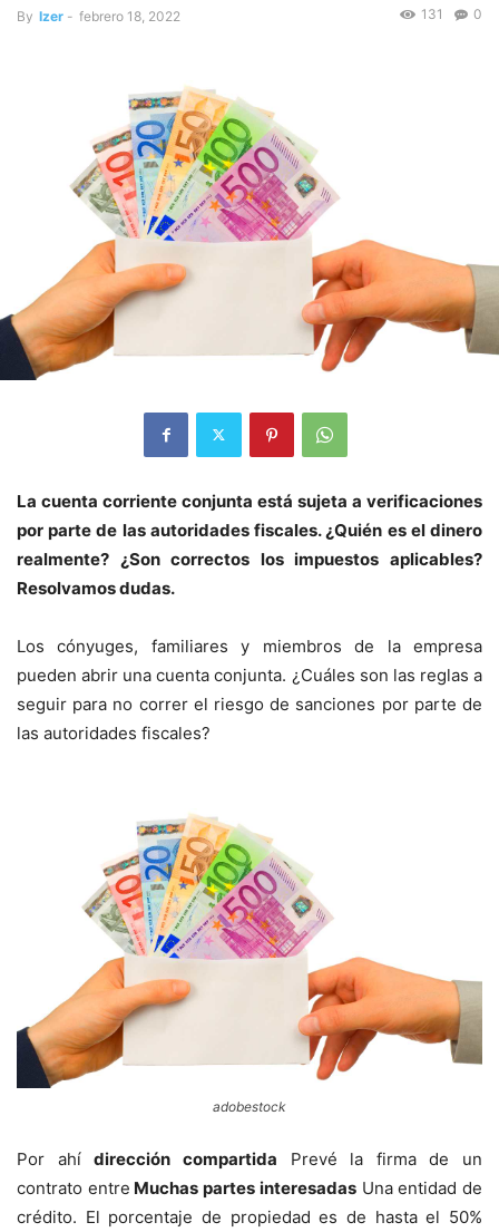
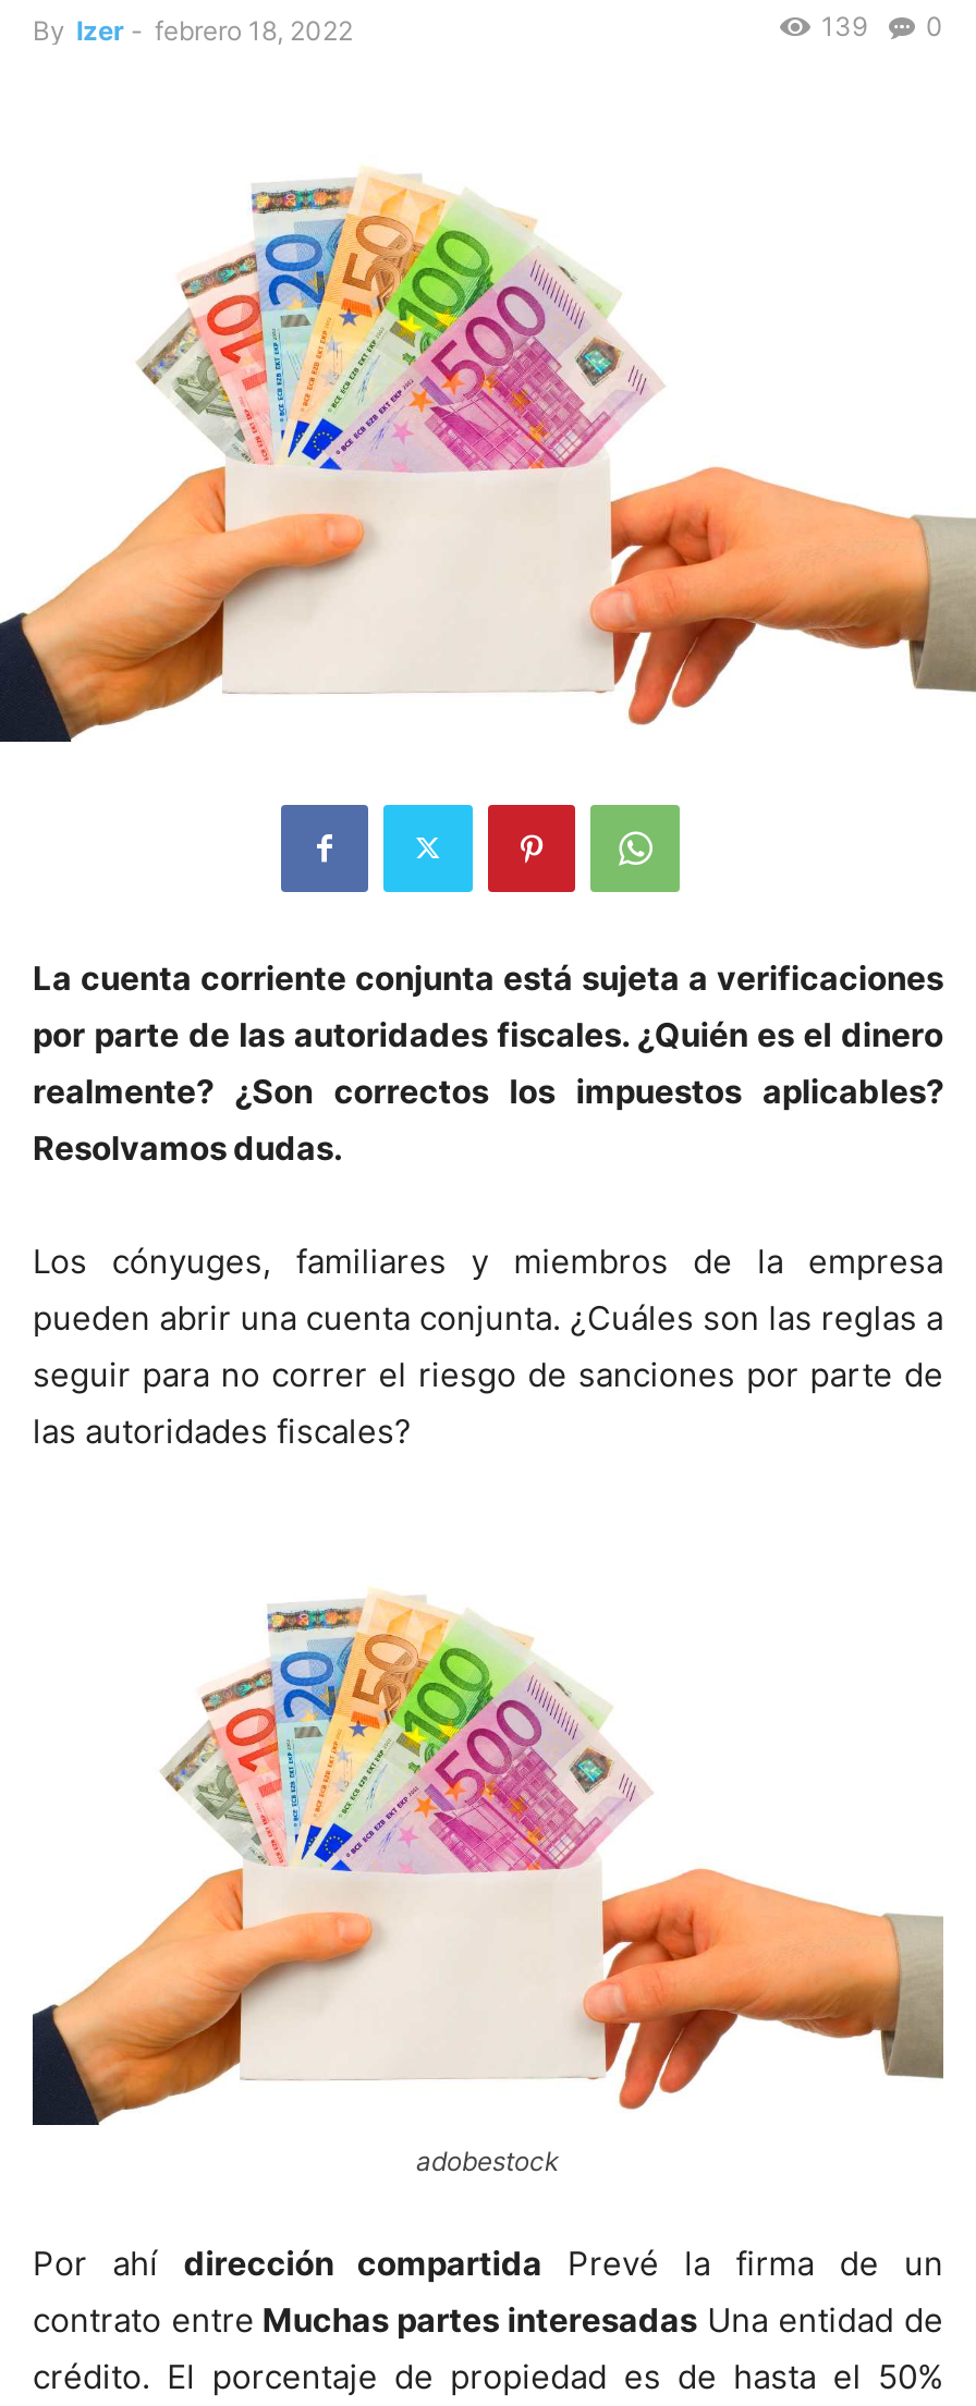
[421,6,482,22] 131 0 -> [821,10,943,42] 139 0

